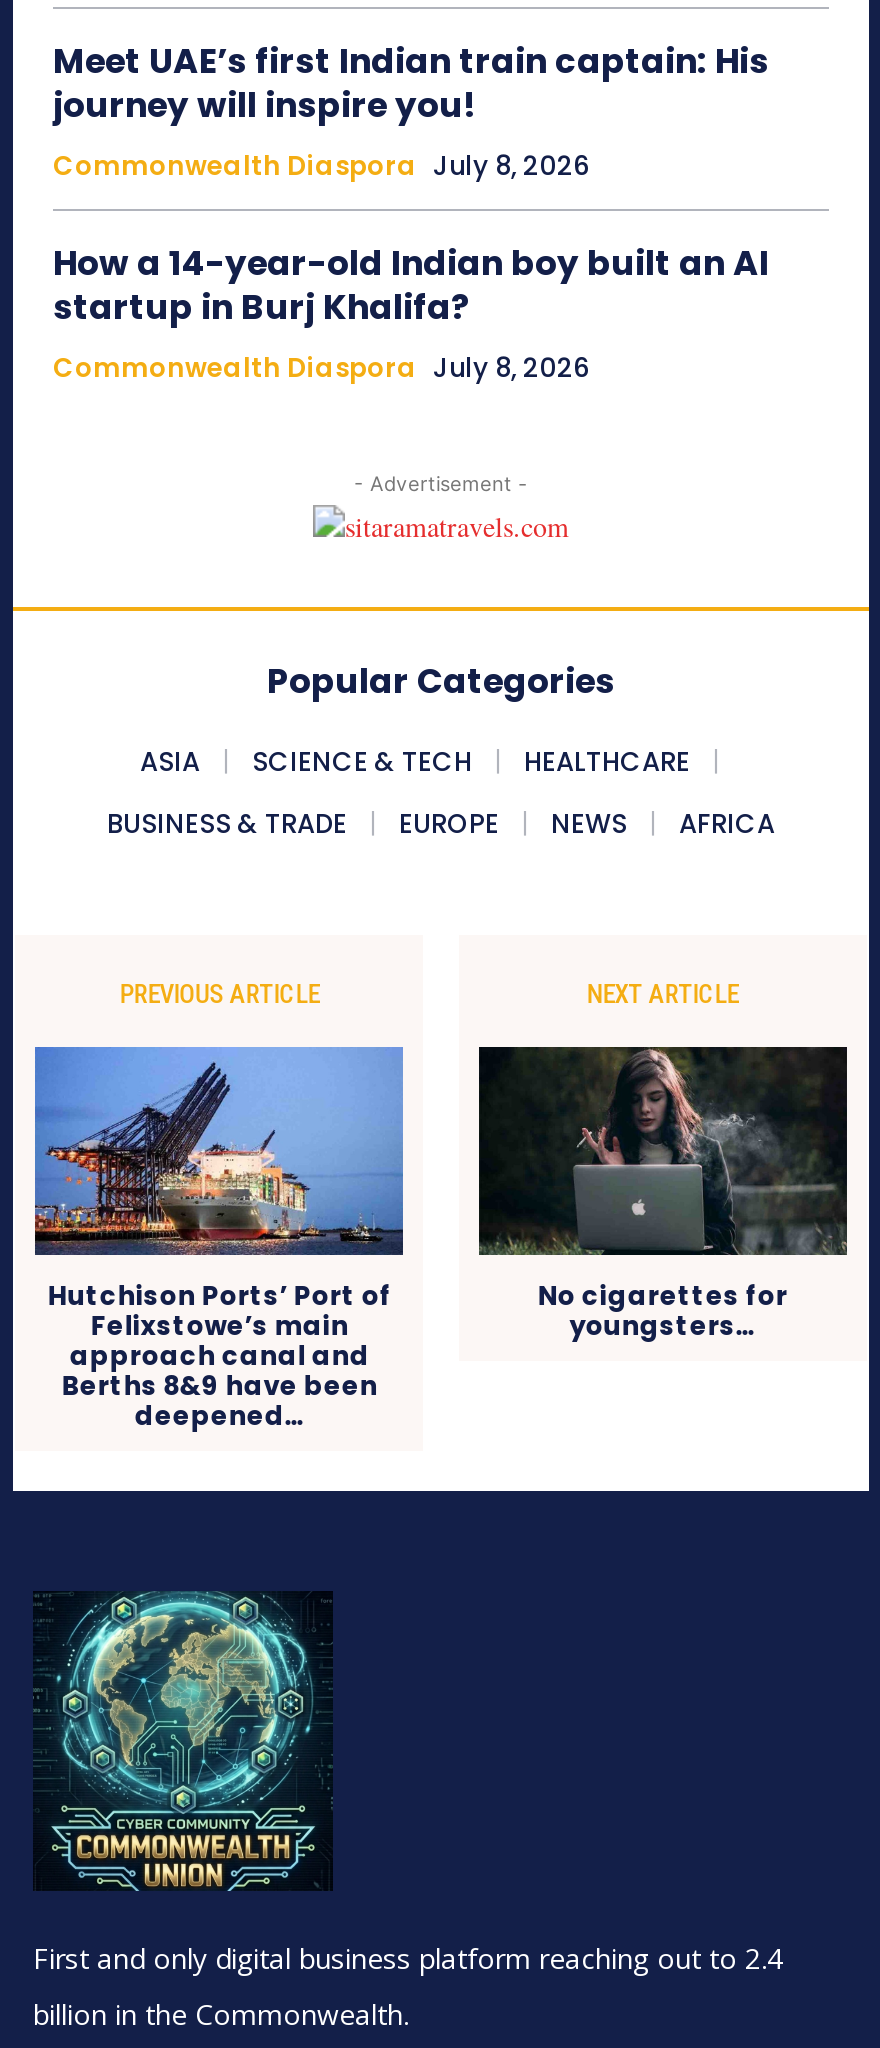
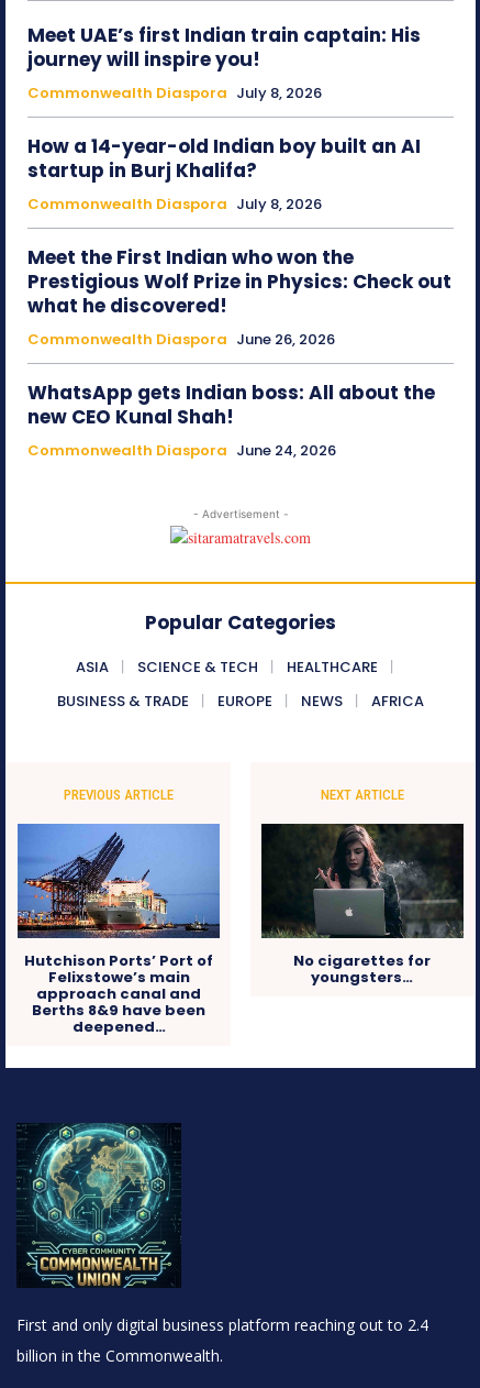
none -> [27,244,451,461] Meet the First Indian who won the | Prestigious Wolf Prize in Physics: Check out | what he discovered! | Commonwealth Diaspora June 26, 2026 | WhatsApp gets Indian boss: All about the | new CEO Kunal Shah! | Commonwealth Diaspora June 24, 2026

